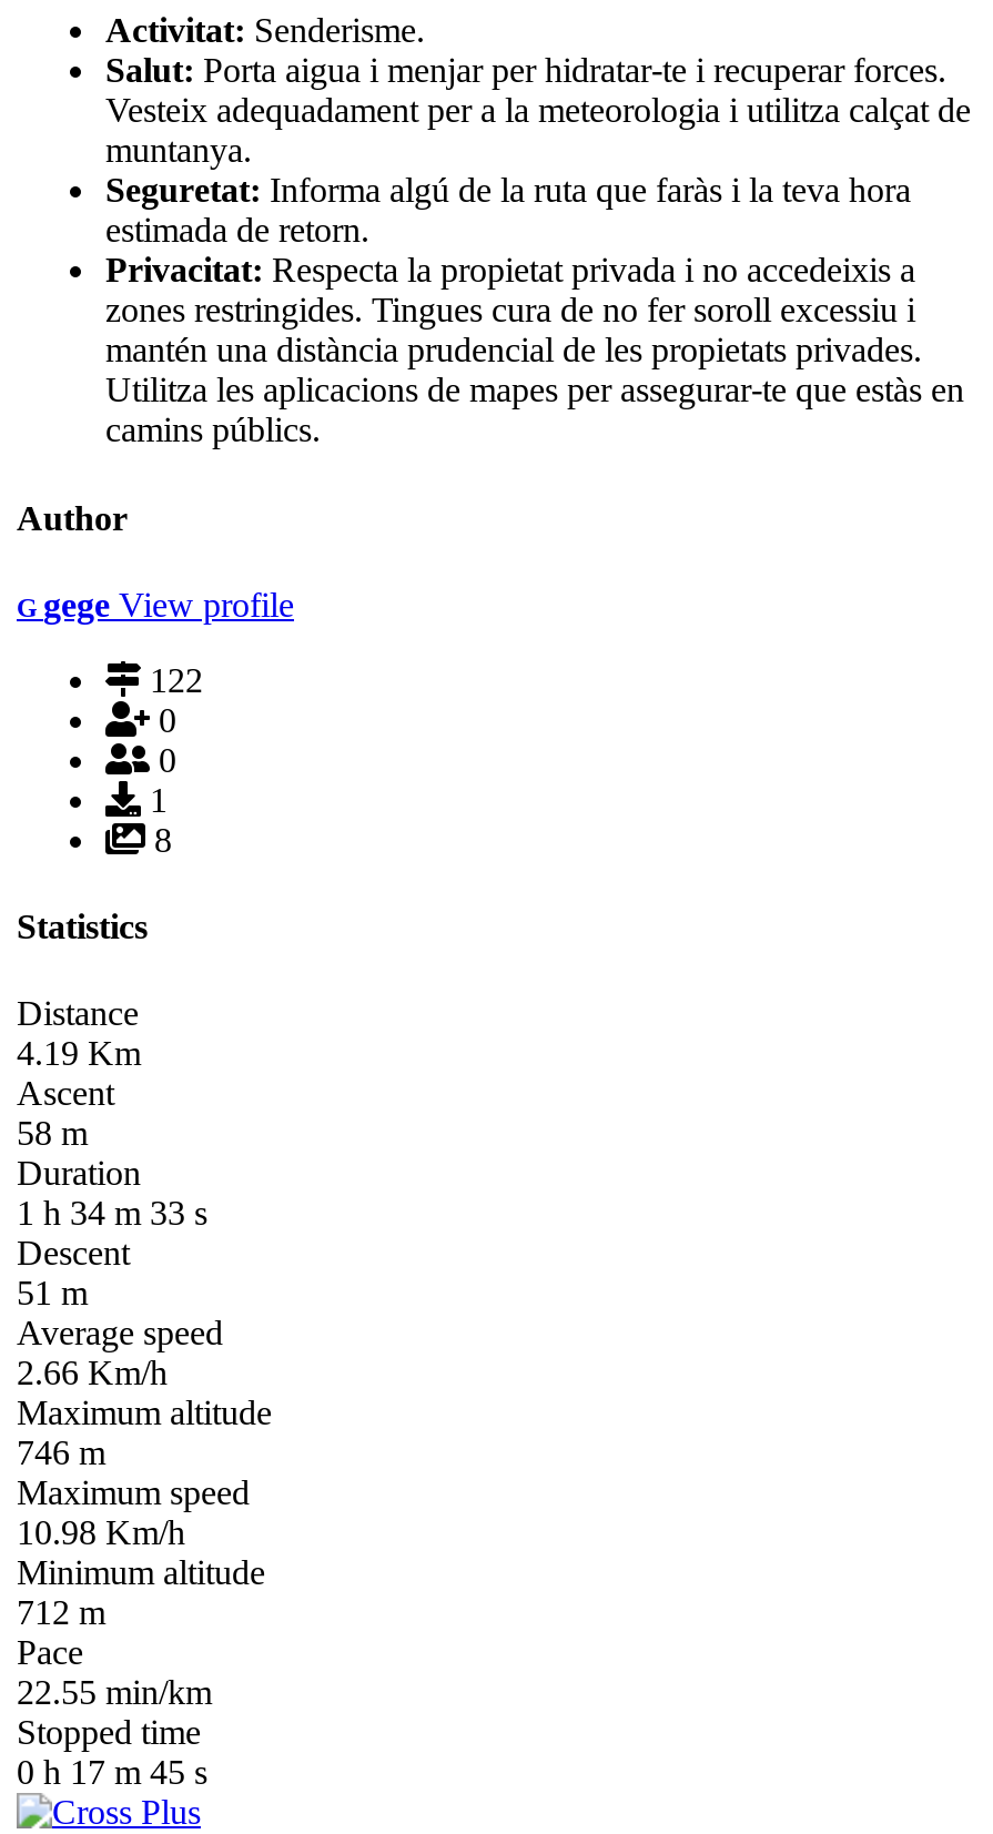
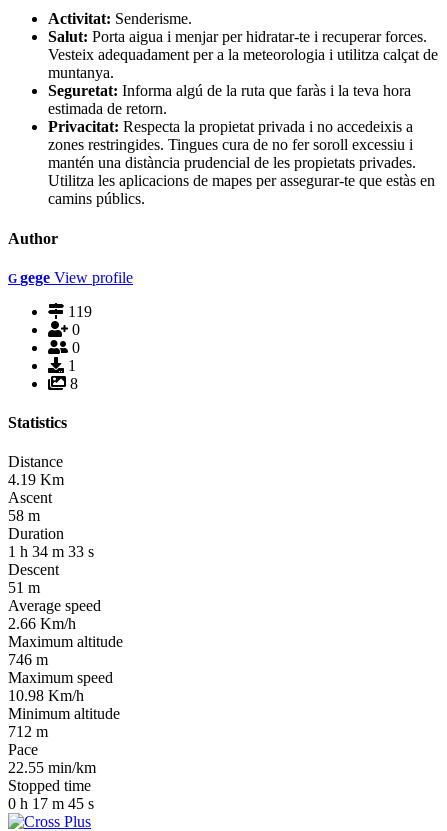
[150,661,203,699] 122 -> [68,303,92,320] 119

